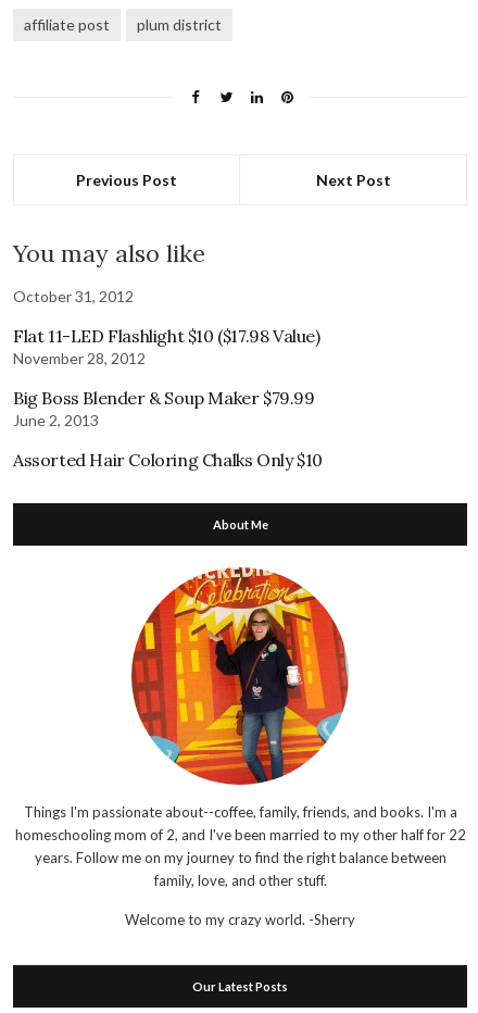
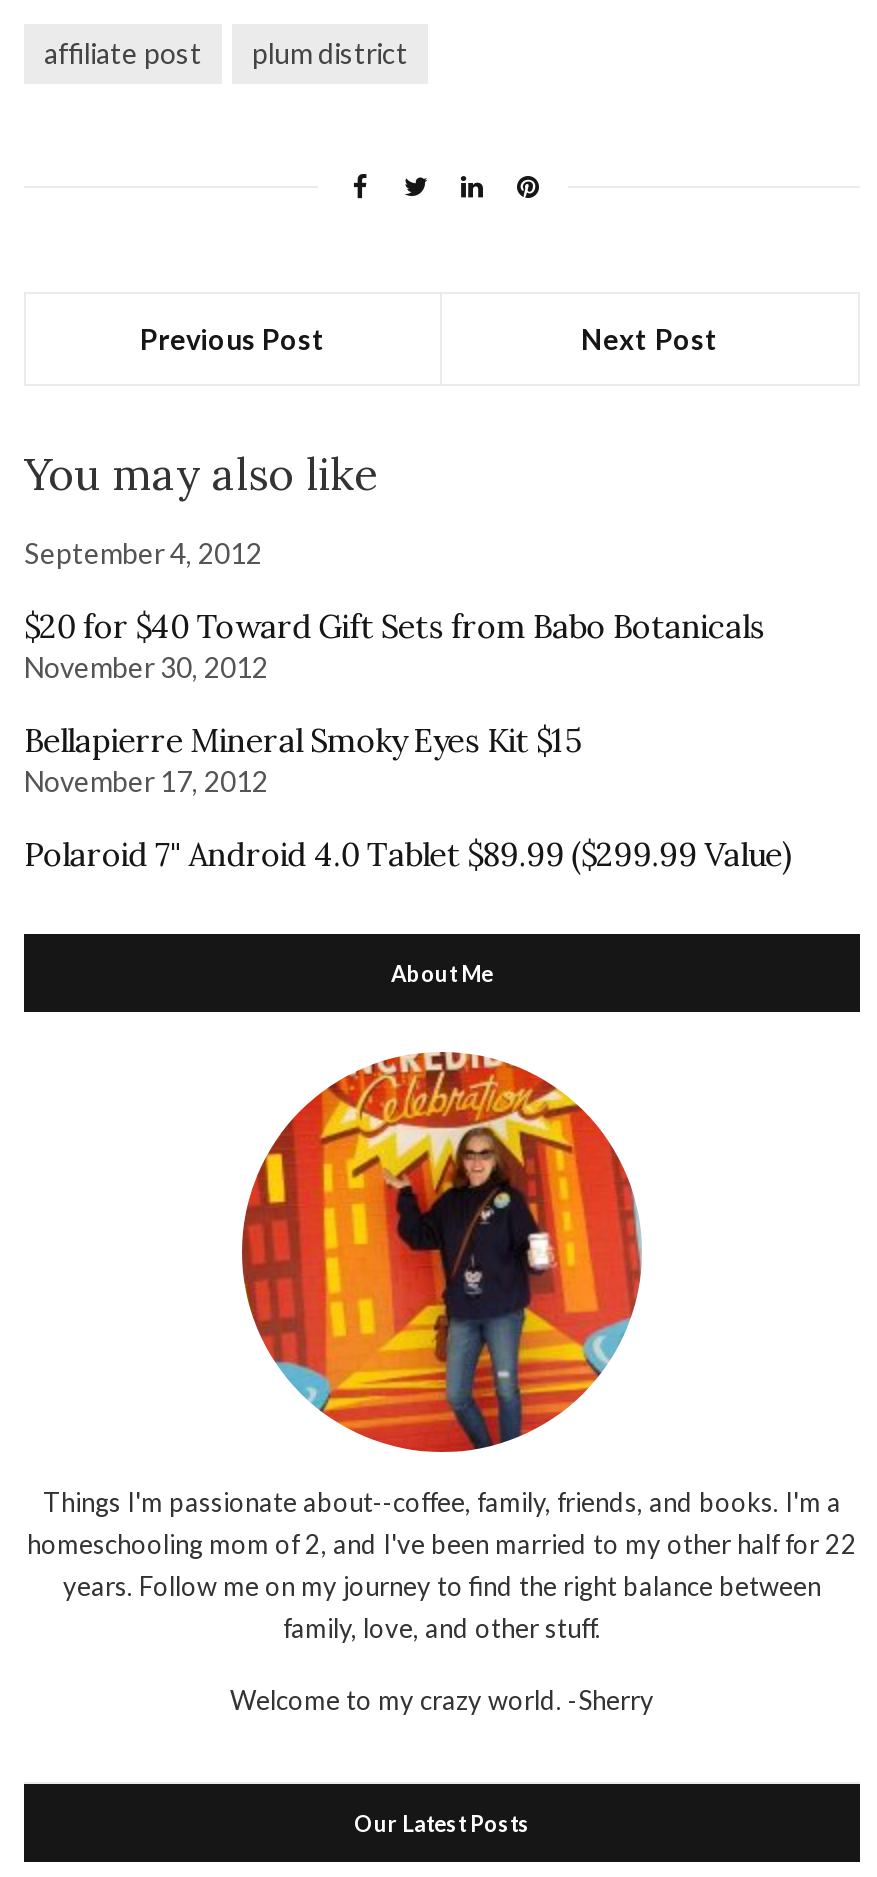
[13,287,134,305] October 31, 2012 -> [24,536,262,570] September 4, 2012
[13,325,320,367] Flat 11-LED Flashlight $10 ($17.98 Value) | November 28, 2012 -> [24,606,765,684] $20 for $40 Toward Gift Sets from Babo Botanicals | November 30, 2012
[13,387,315,429] Big Boss Blender & Soup Maker $79.99 | June 2, 2013 -> [24,720,580,798] Bellapierre Mineral Smoky Eyes Kit $15 | November 17, 2012
[13,449,322,471] Assorted Hair Coloring Chalks Only $10 -> [24,834,792,874] Polaroid 7" Android 4.0 Tablet $89.99 ($299.99 Value)

